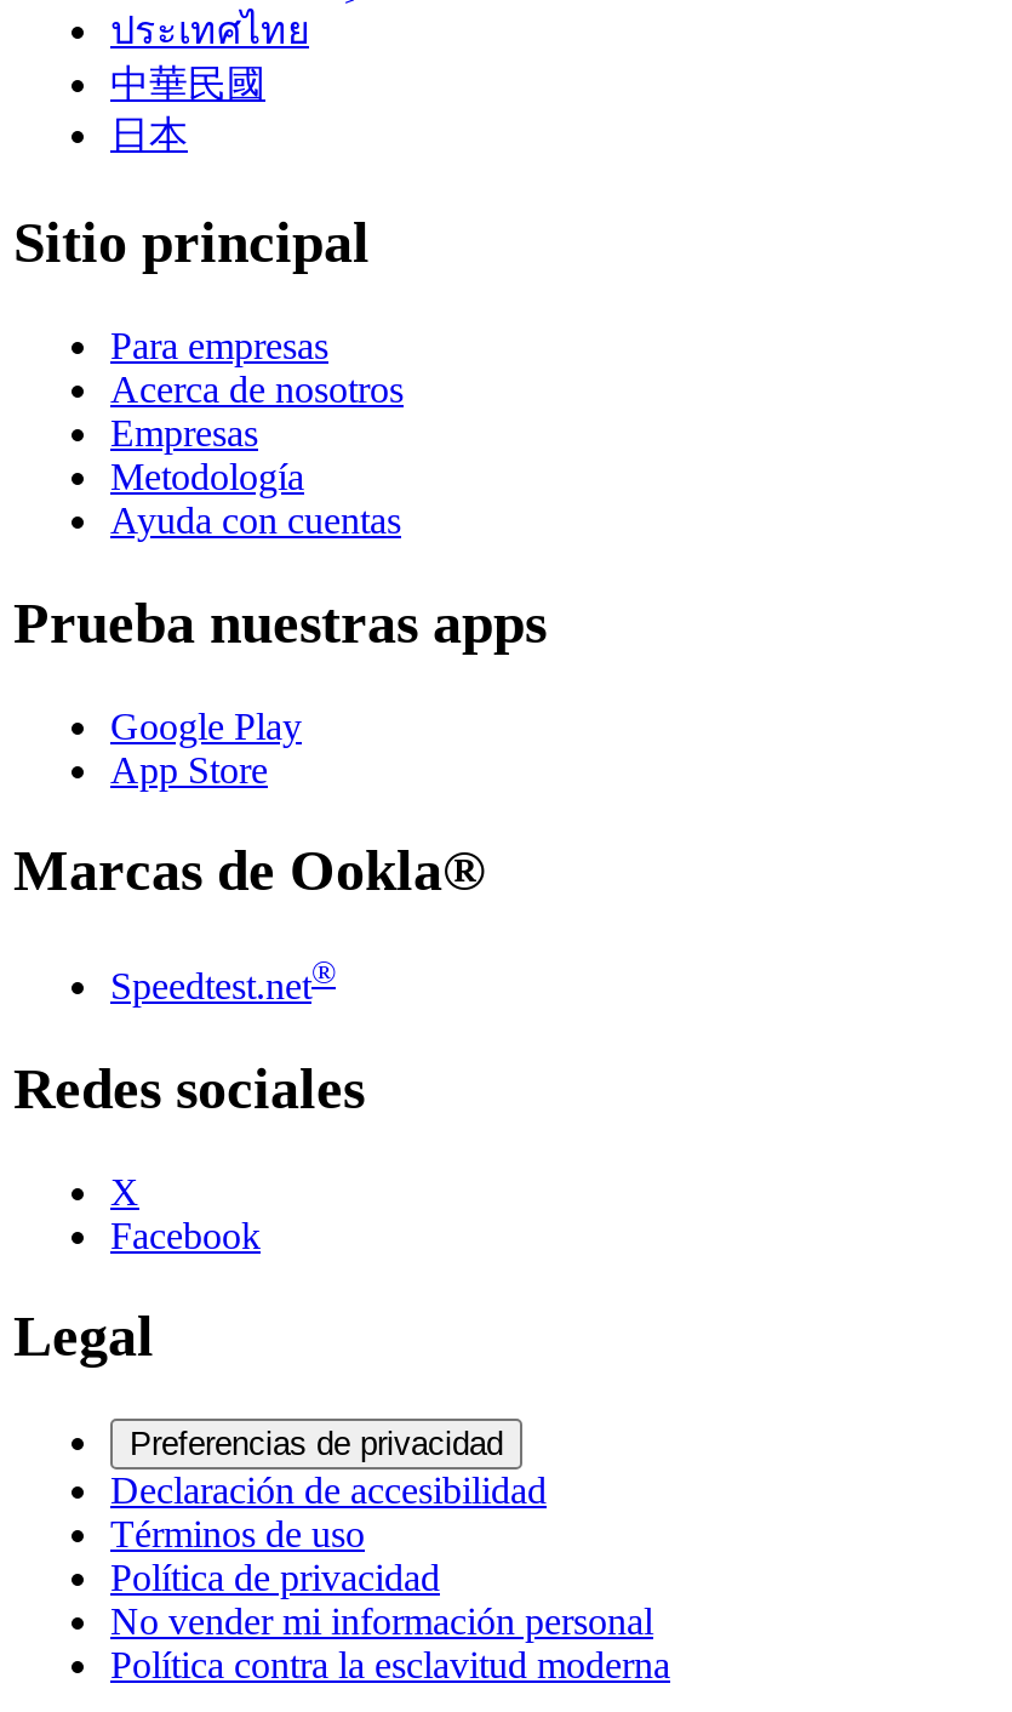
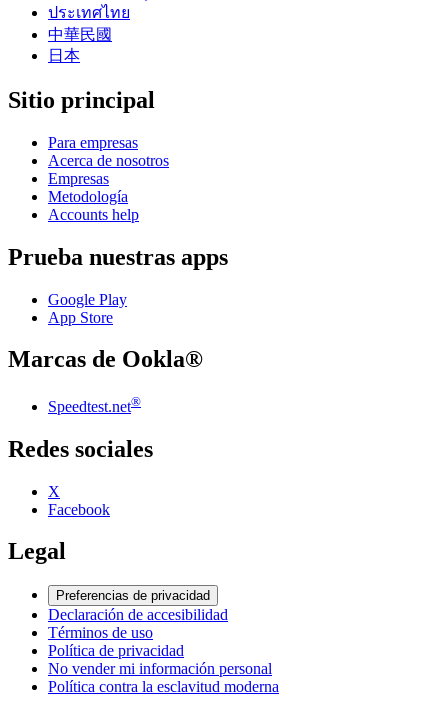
[110,499,401,540] Ayuda con cuentas -> [48,206,139,223] Accounts help

